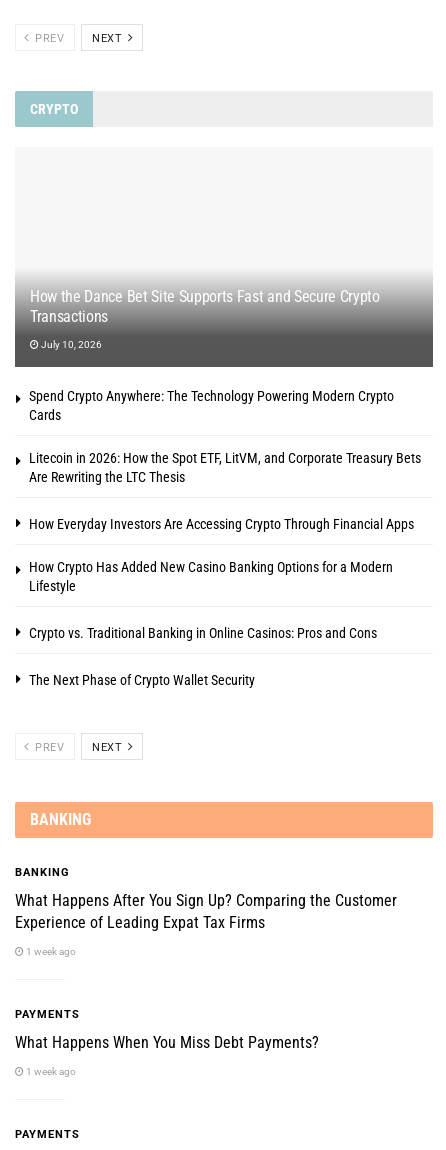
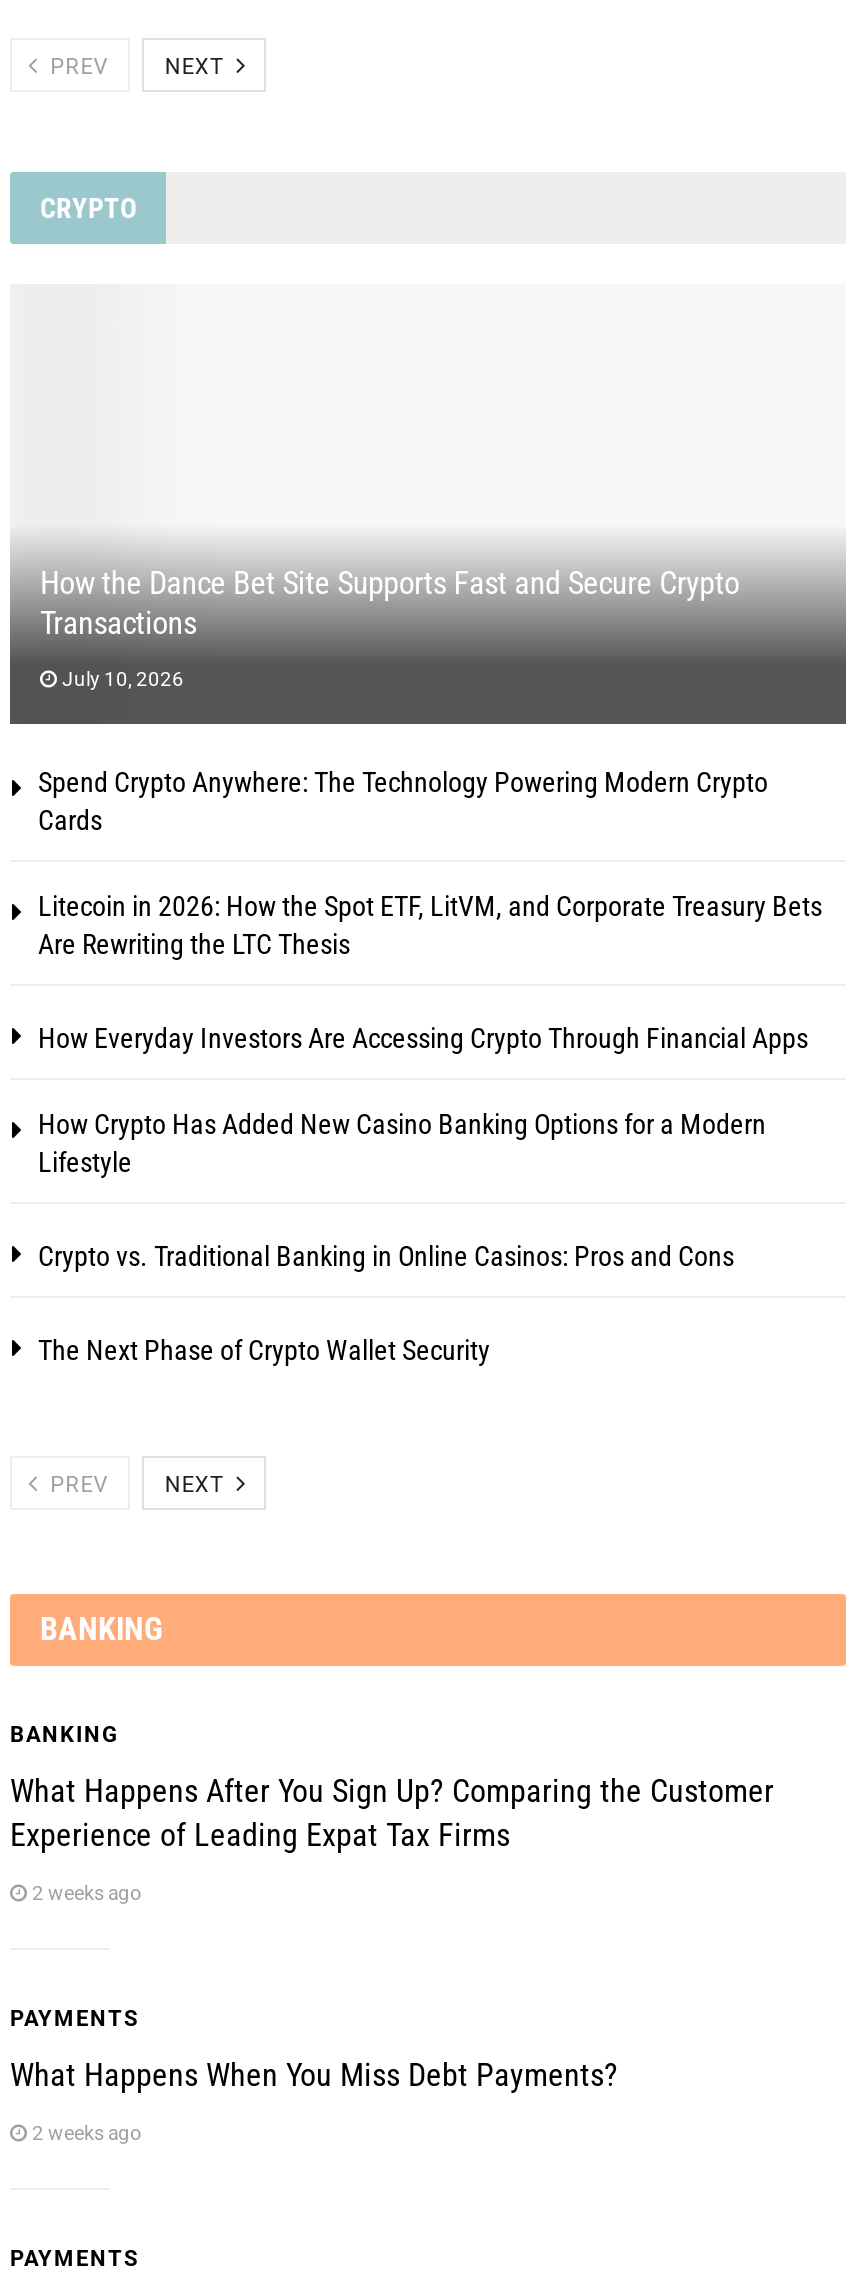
[24,946,76,957] 1 week ago -> [28,1882,142,1904] 2 weeks ago
[24,1066,76,1077] 1 week ago -> [28,2122,142,2144] 2 weeks ago

